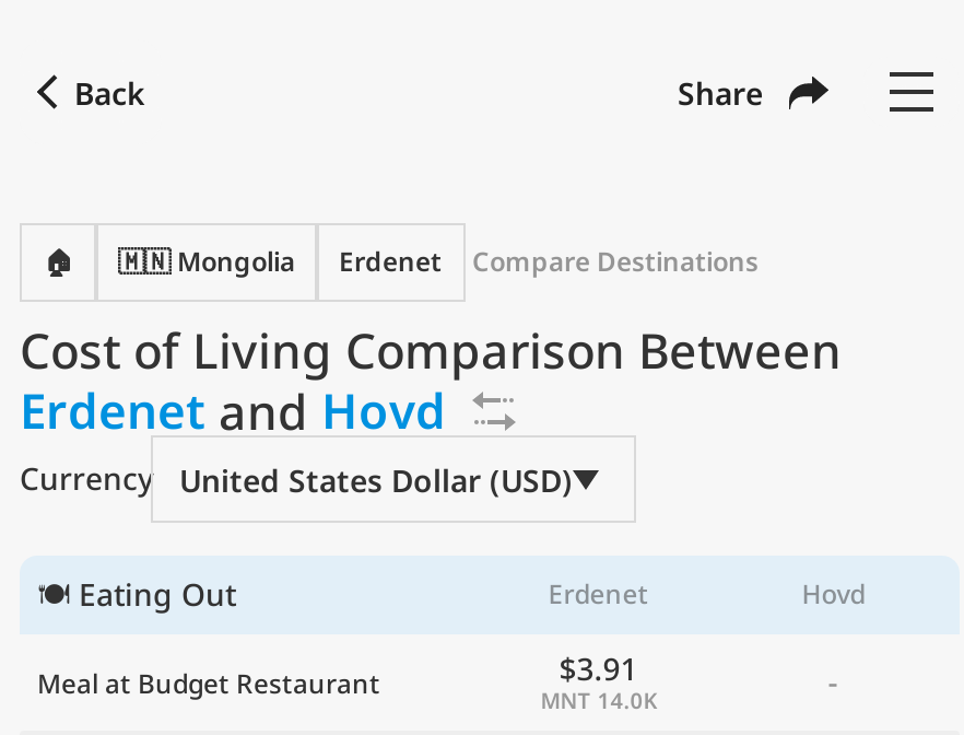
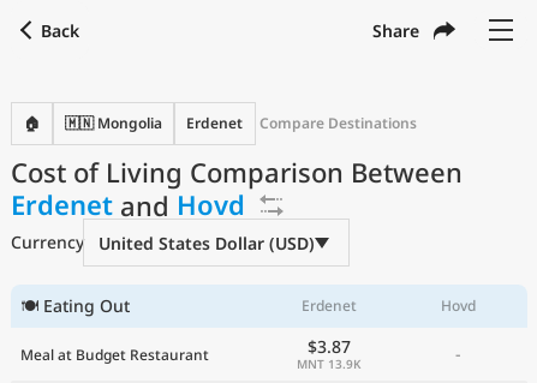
[559,648,638,689] $3.91 -> [307,335,351,358] $3.87
[540,685,656,716] MNT 14.0K -> [297,356,361,372] MNT 13.9K

